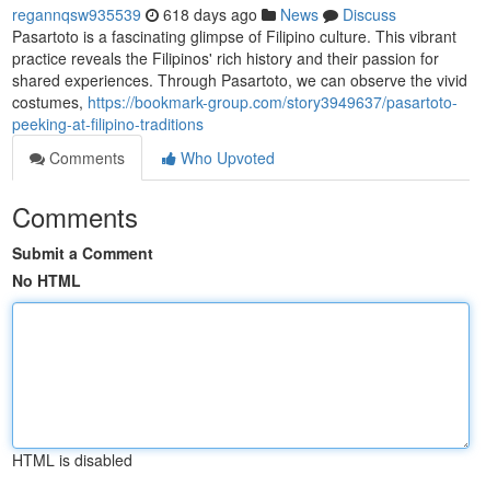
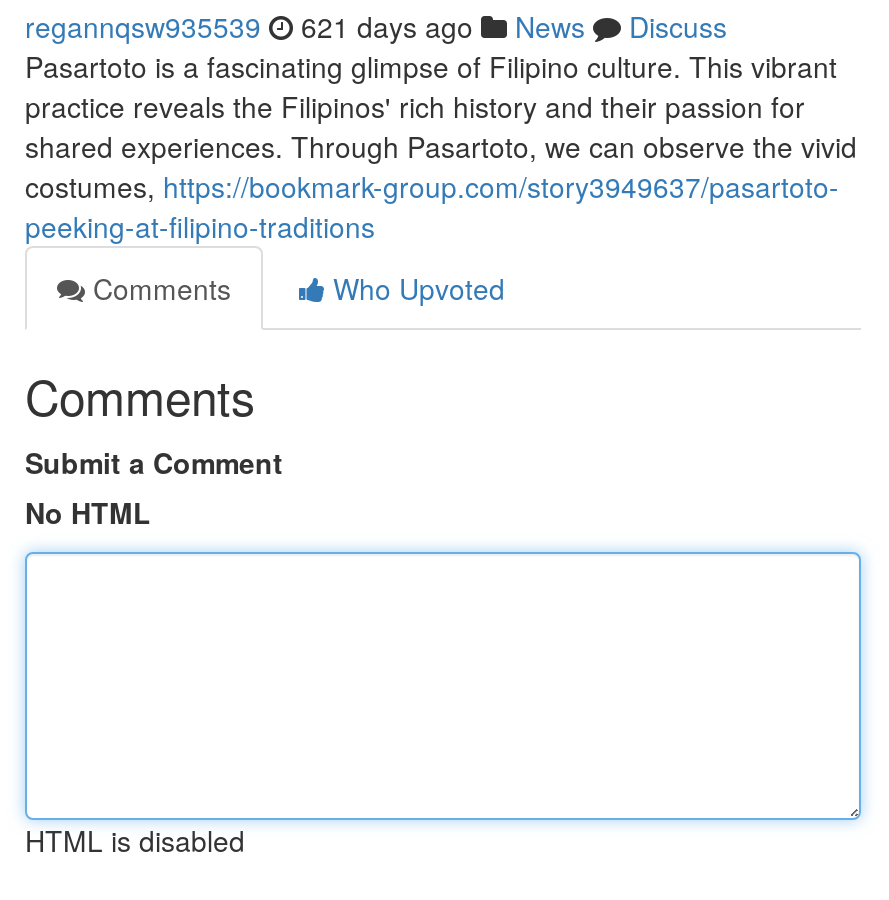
[12,3,396,25] regannqsw935539 618 days ago News Discuss -> [25,6,727,46] regannqsw935539 621 days ago News Discuss

